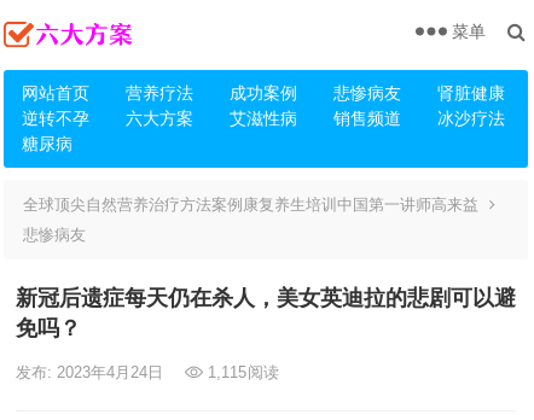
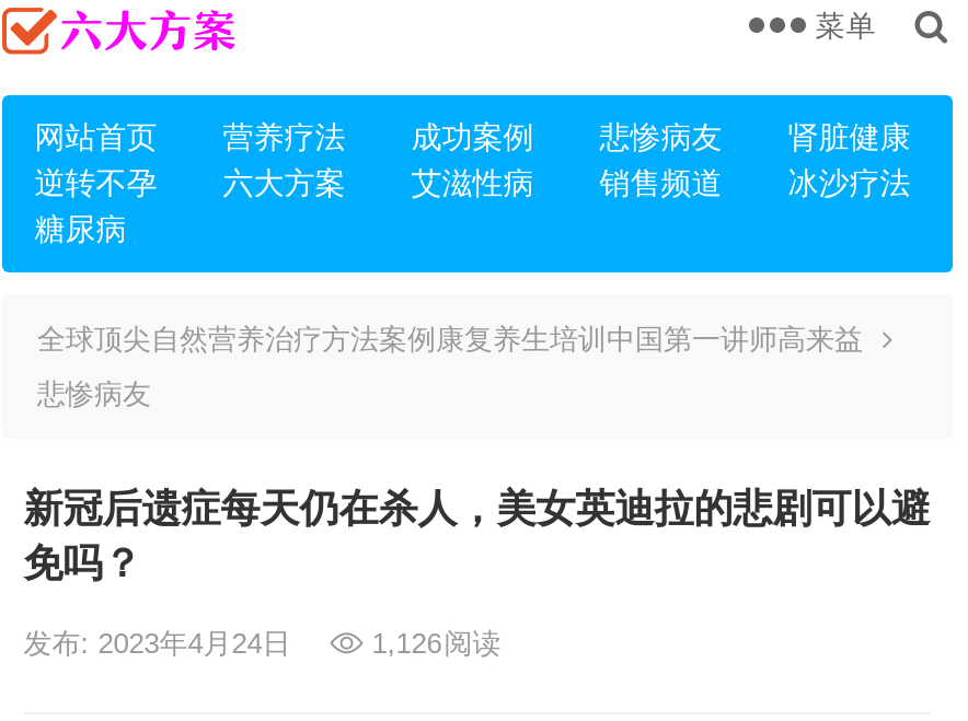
[15,363,279,381] 发布: 2023年4月24日 1,115阅读 -> [23,627,501,660] 发布: 2023年4月24日 1,126阅读

